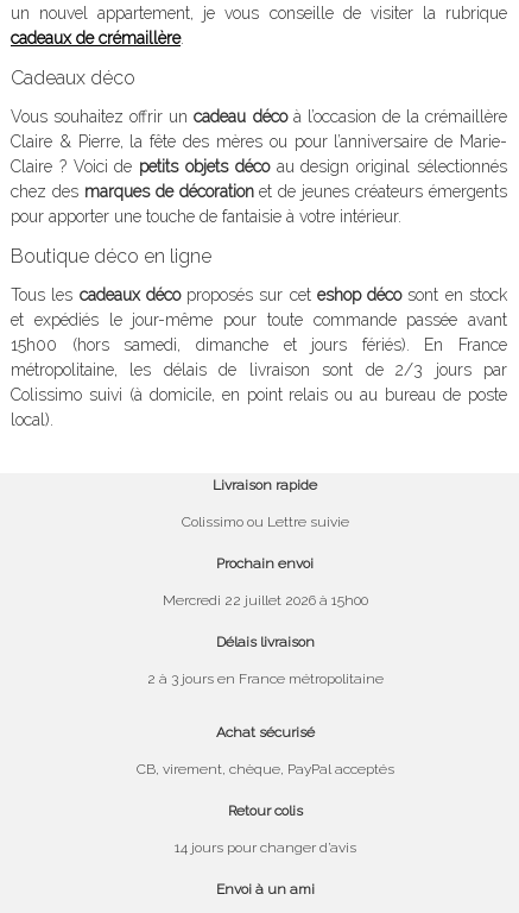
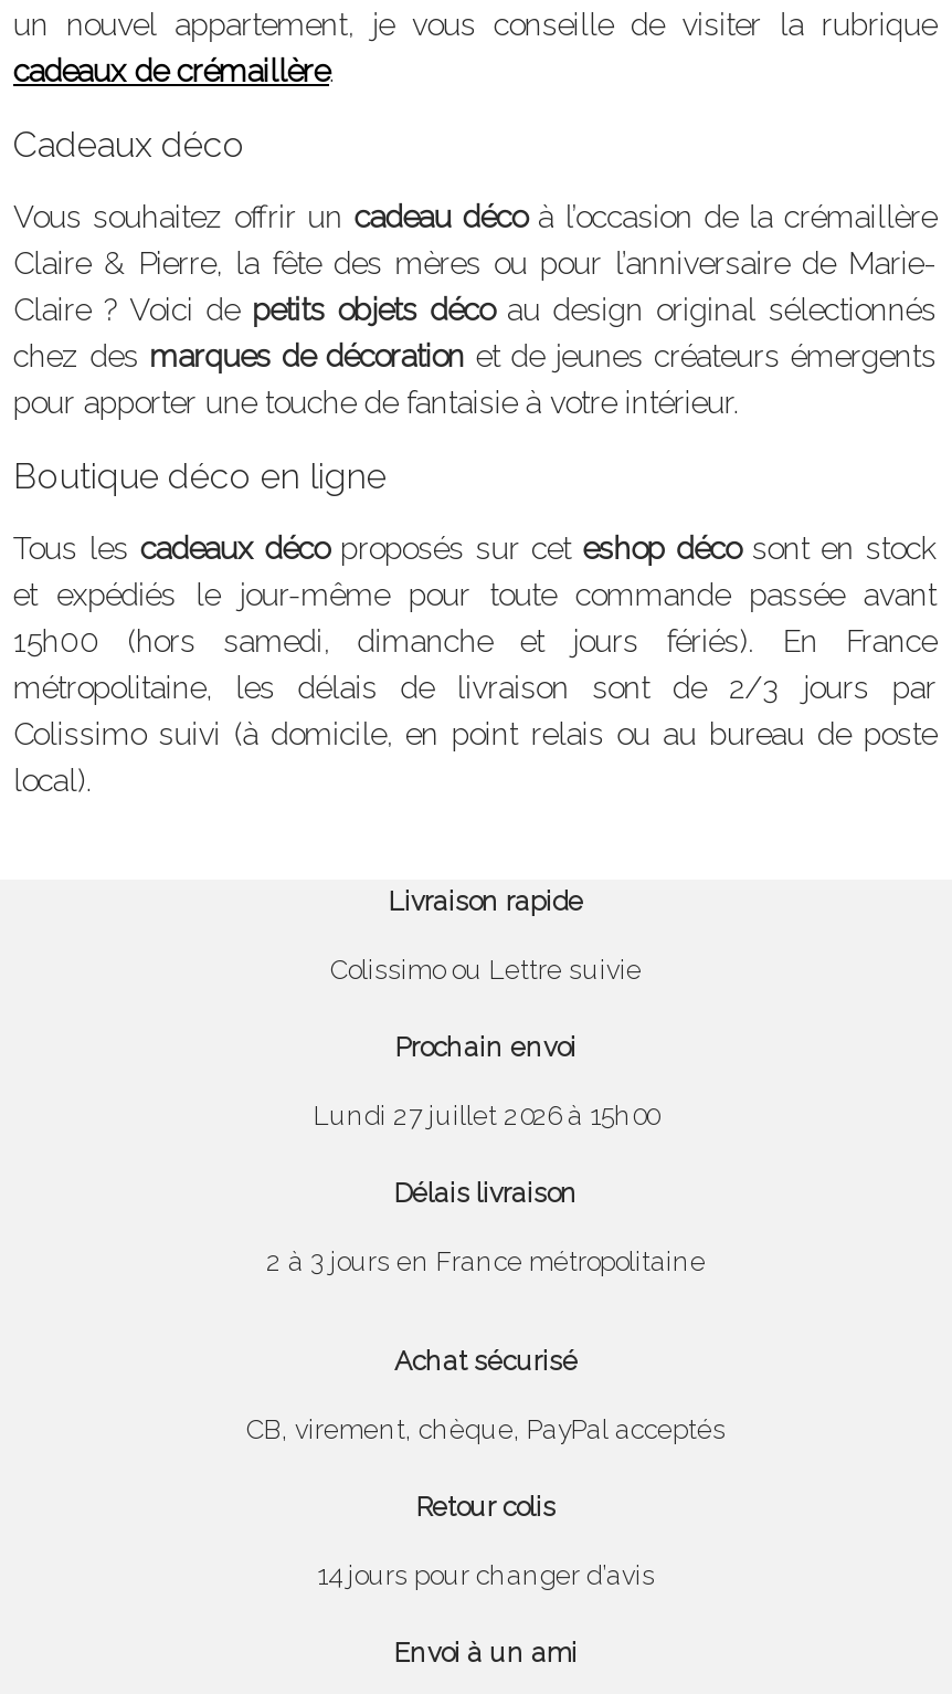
[162,592,368,609] Mercredi 22 juillet 2026 à 15h00 -> [314,1100,658,1131] Lundi 27 juillet 2026 à 15h00

